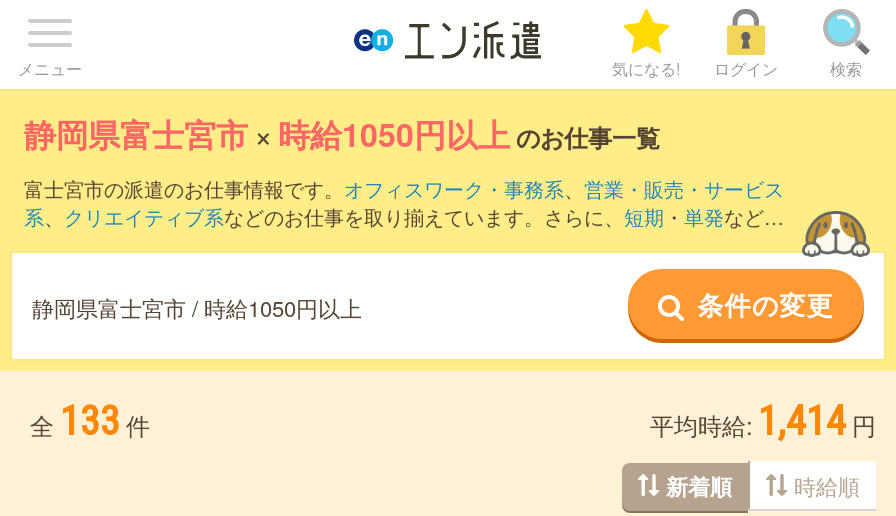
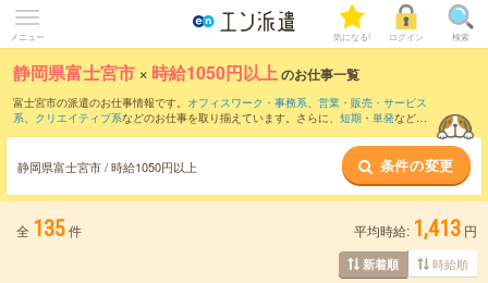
[30,397,150,445] 全 133 件 -> [16,216,82,242] 全 135 件
[650,397,876,445] 平均時給: 1,414 円 -> [354,216,477,242] 平均時給: 1,413 円

